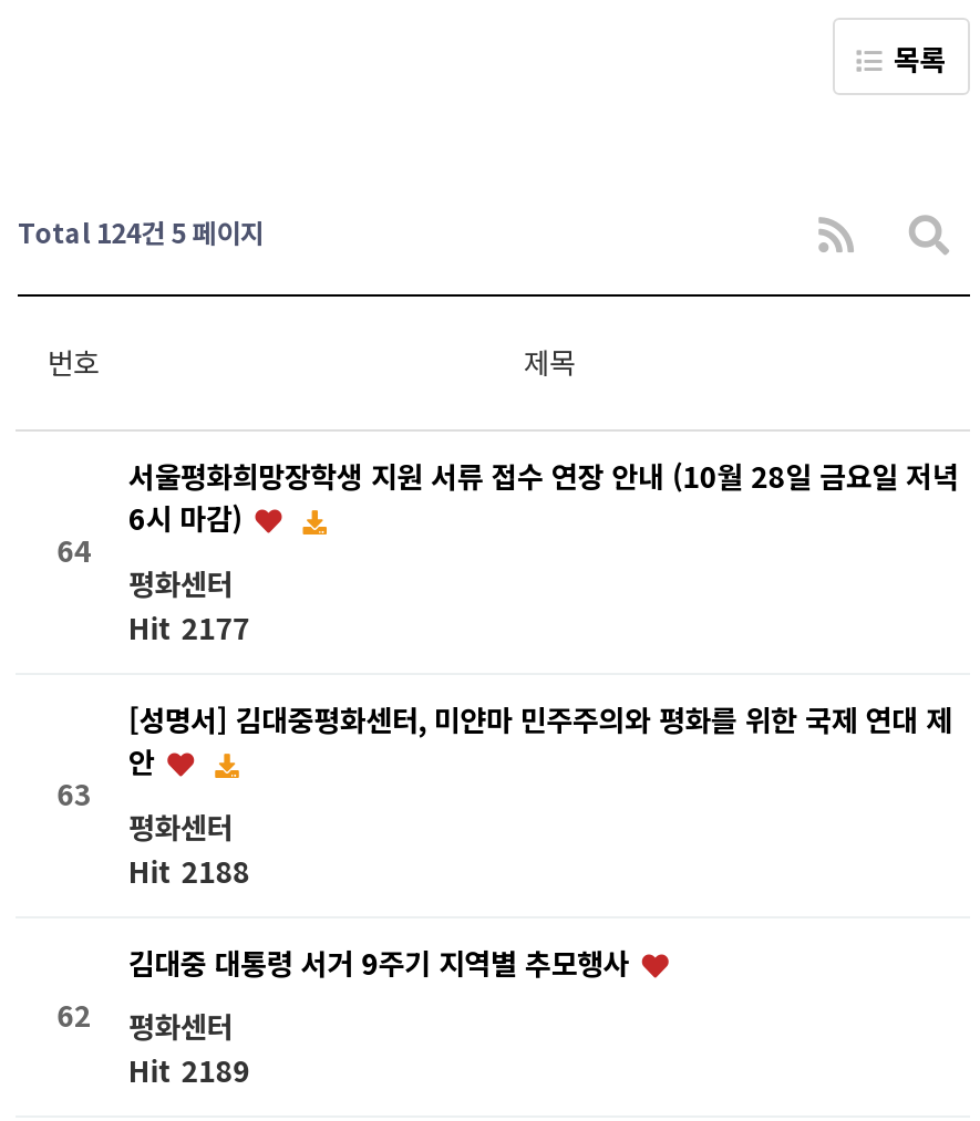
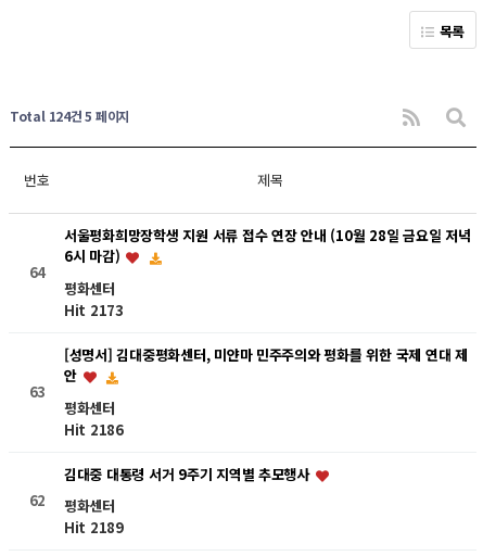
[128,607,341,649] Hit 2177 -> [64,300,168,321] Hit 2173
[128,851,341,893] Hit 2188 -> [64,420,168,440] Hit 2186

